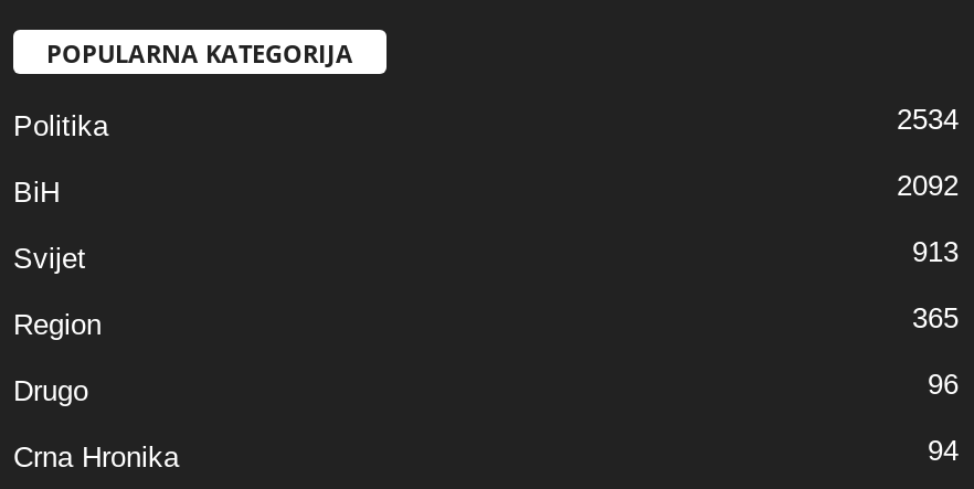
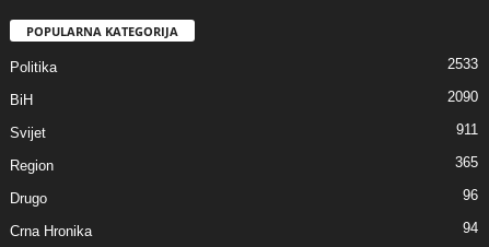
[897,104,959,137] 2534 -> [447,56,478,73] 2533
[897,170,959,203] 2092 -> [447,89,478,105] 2090
[912,236,959,269] 913 -> [456,122,478,138] 911

